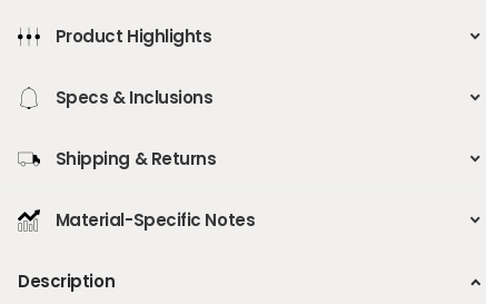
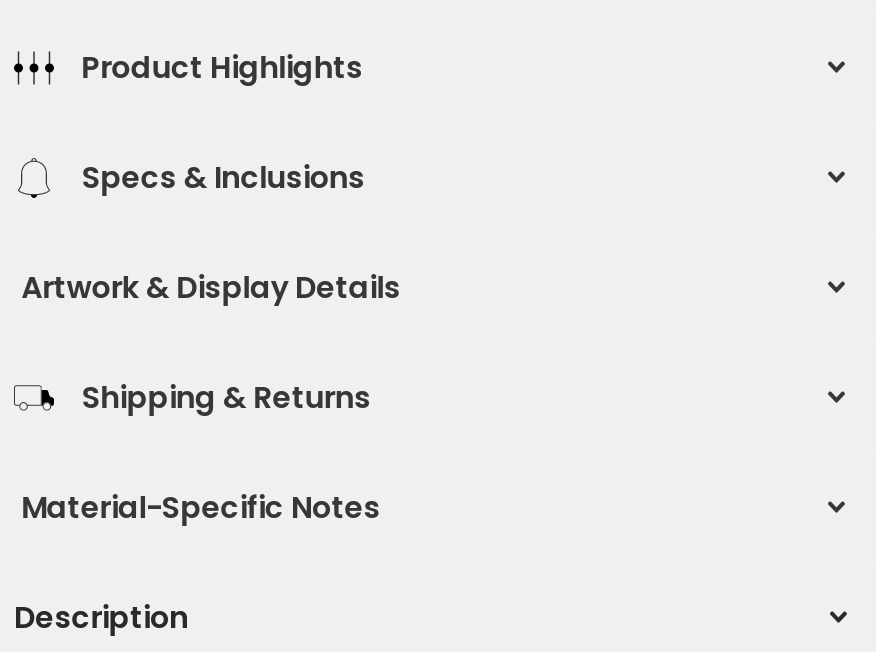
none -> [21,265,401,307] Artwork & Display Details

